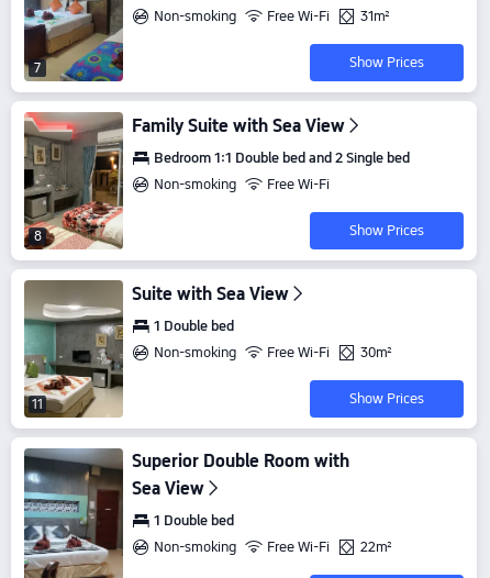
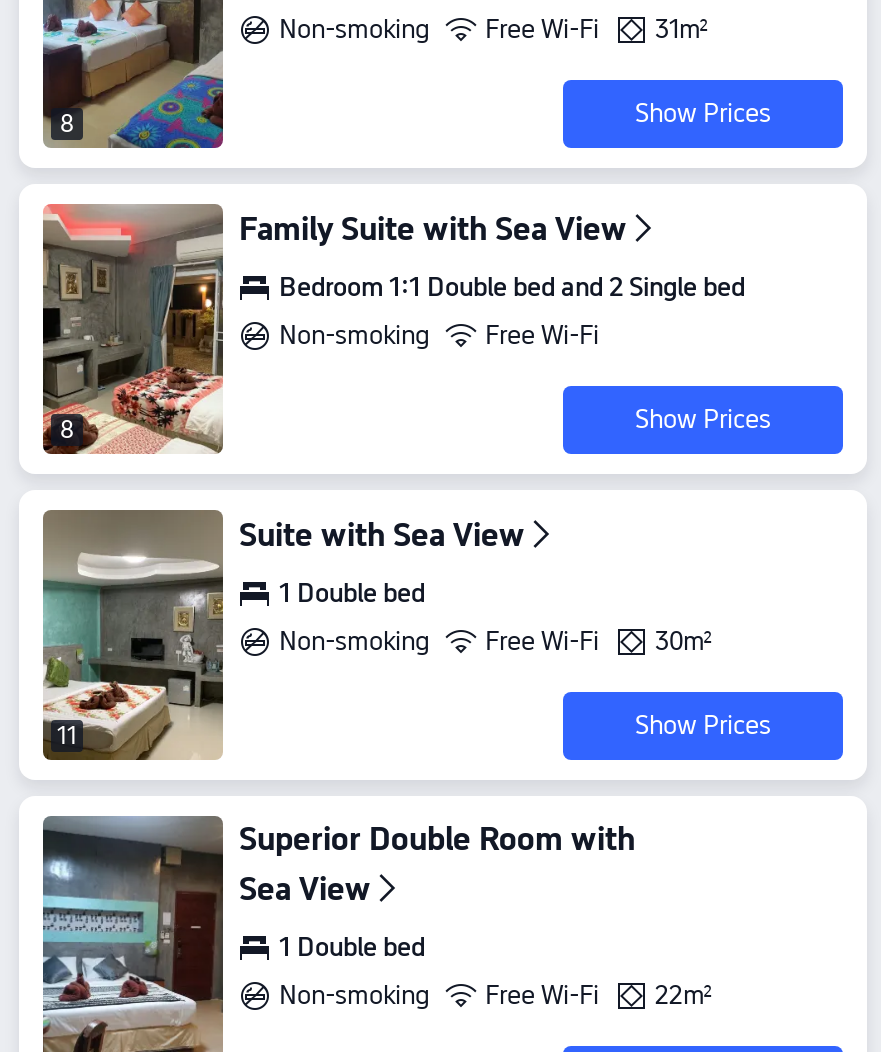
[34,60,41,76] 7 -> [60,110,74,138] 8

